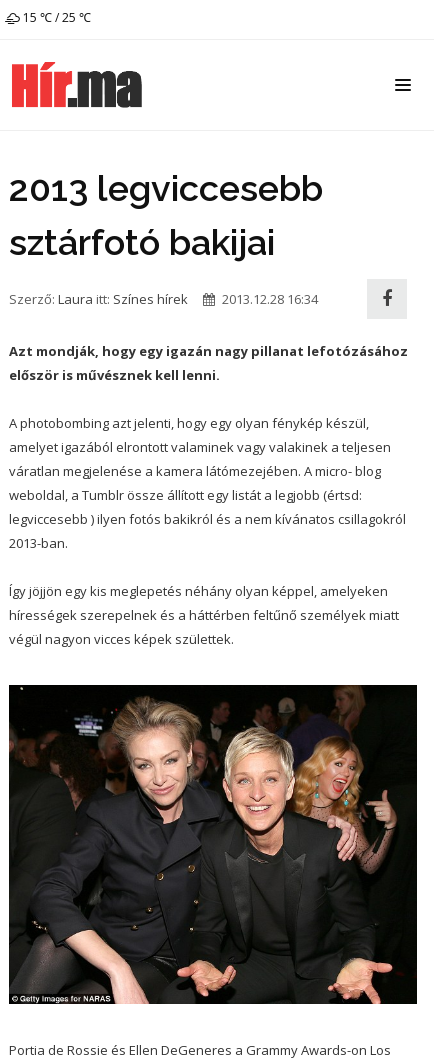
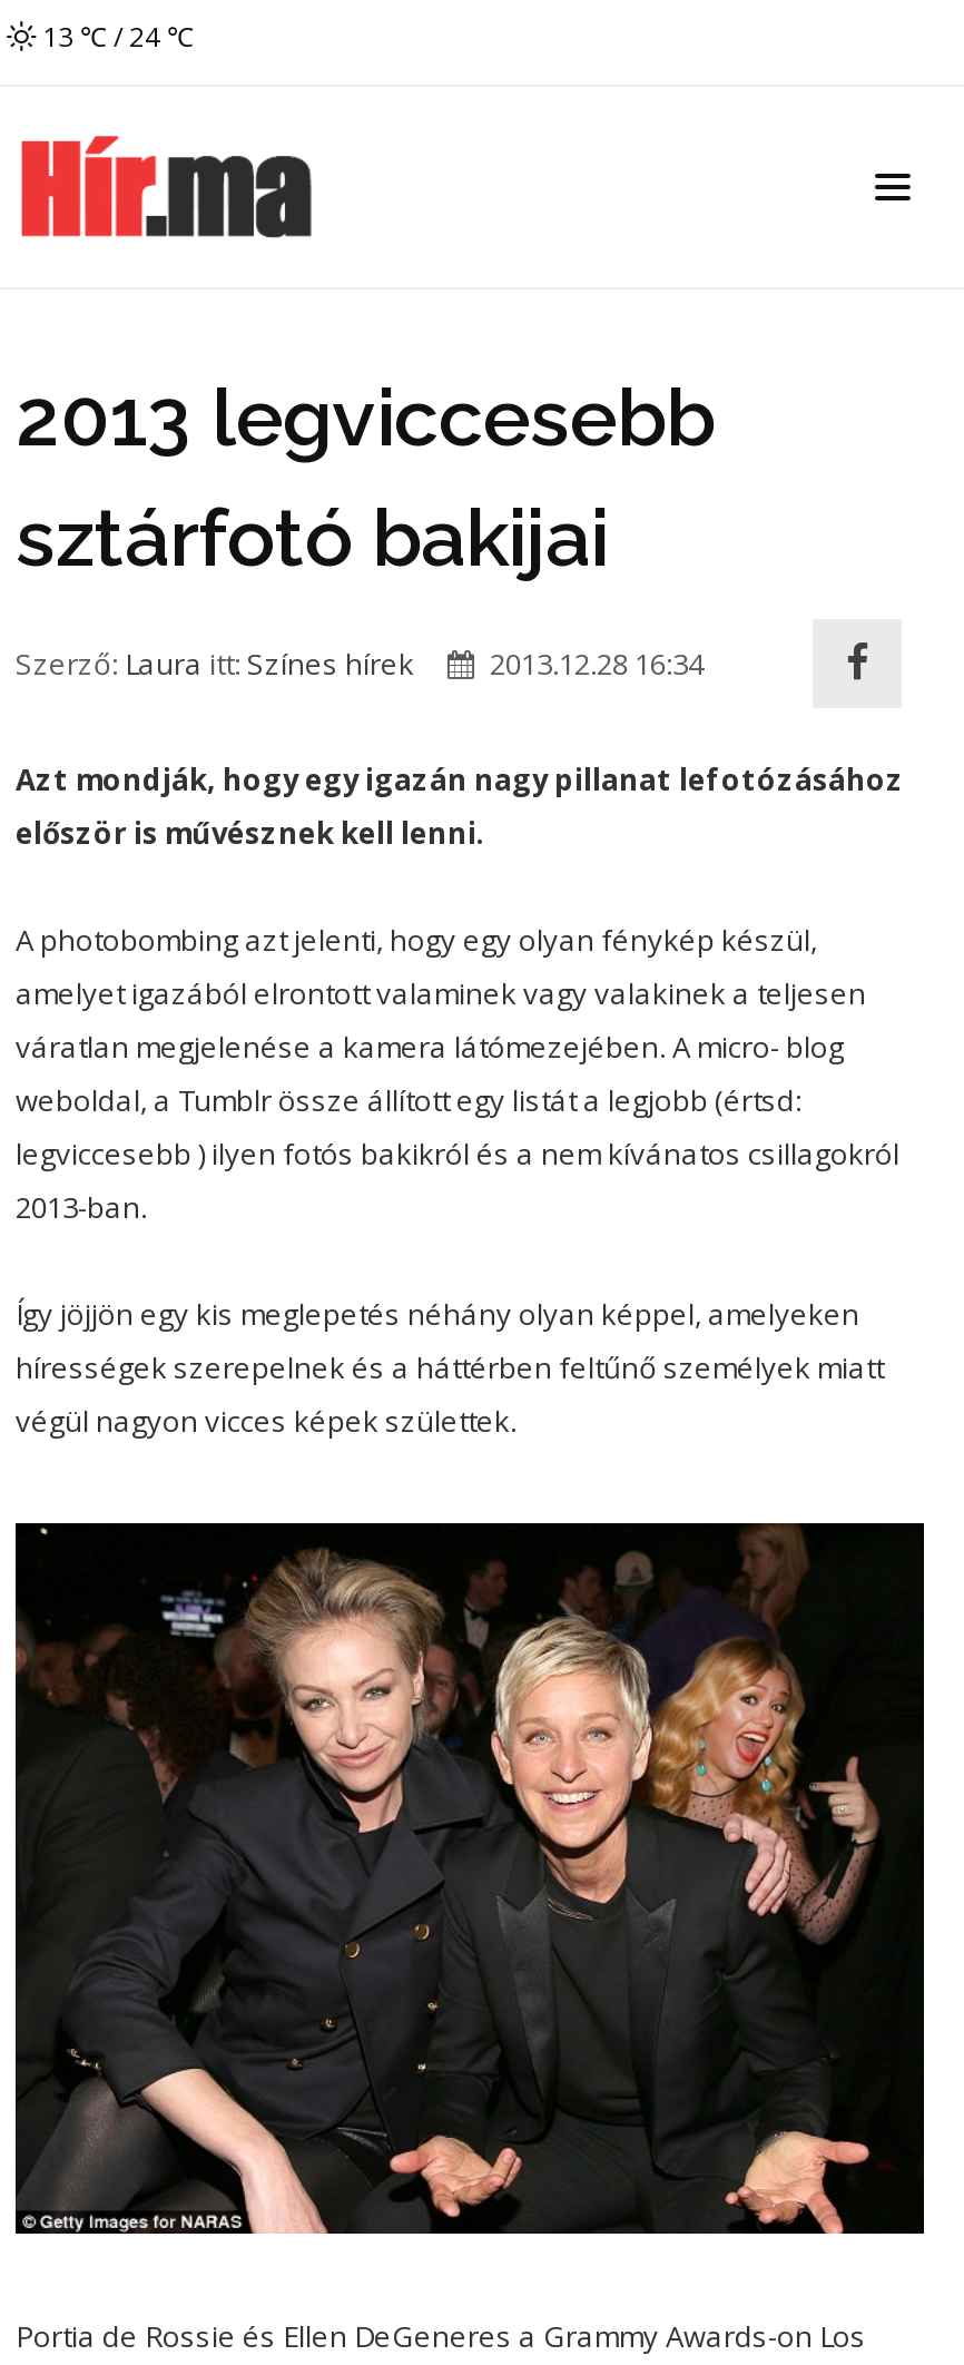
[20,9,91,26] 15 ℃ / 25 ℃ -> [36,18,194,56] 13 ℃ / 24 ℃

